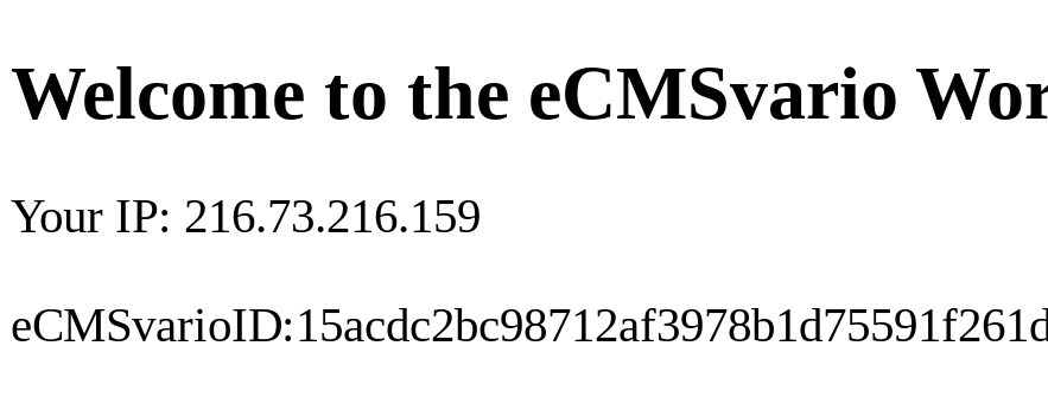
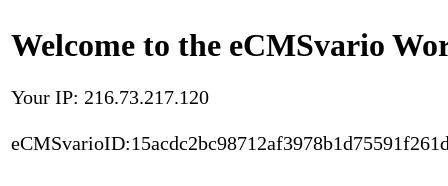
[11,189,481,242] Your IP: 216.73.216.159 -> [11,86,209,108] Your IP: 216.73.217.120

